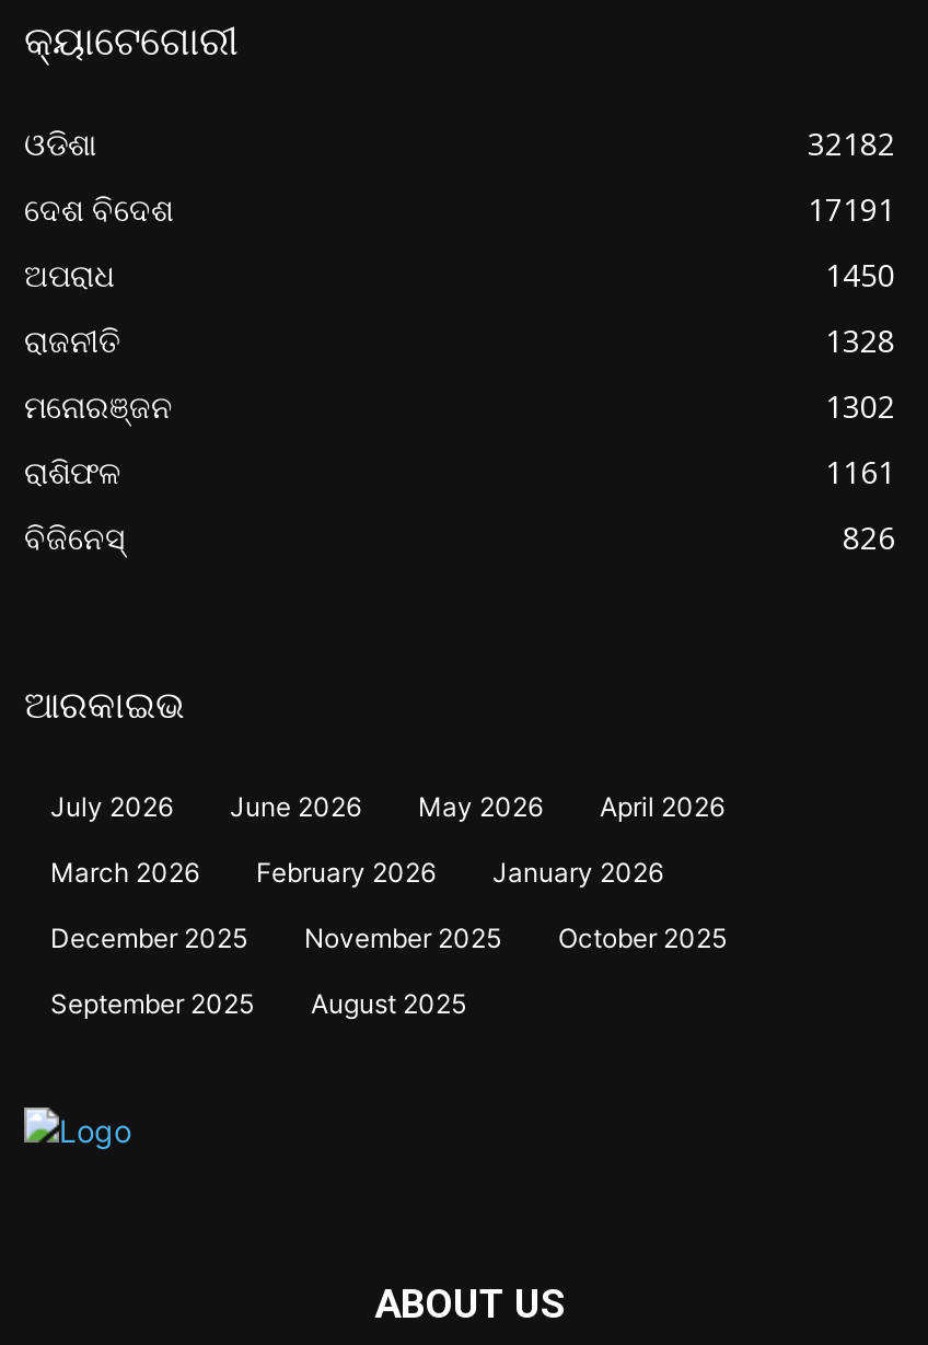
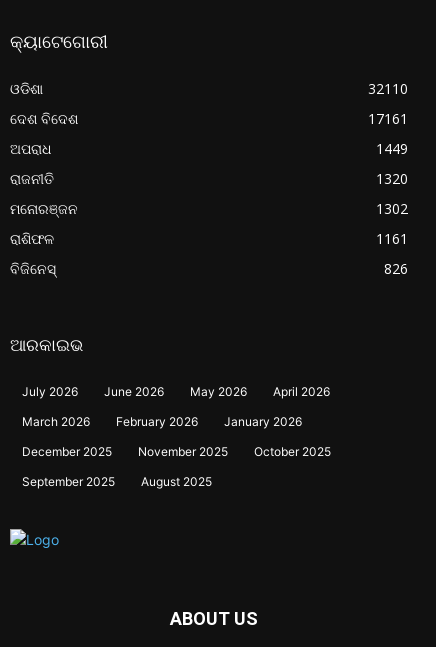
[808,123,895,165] 32182 -> [368,79,408,98] 32110
[808,189,895,230] 17191 -> [368,109,408,128] 17161
[825,254,895,296] 1450 -> [376,139,408,158] 1449
[825,320,895,362] 1328 -> [376,169,408,188] 1320

